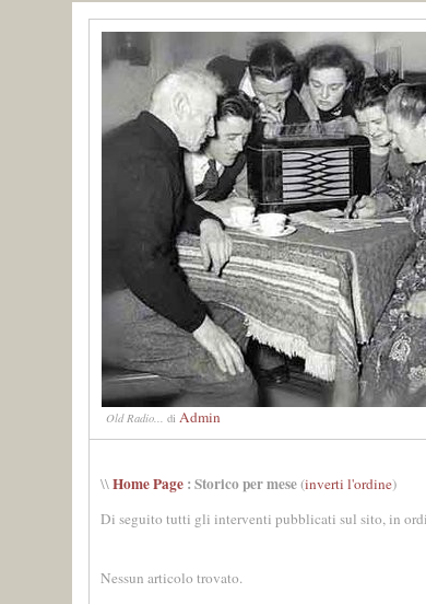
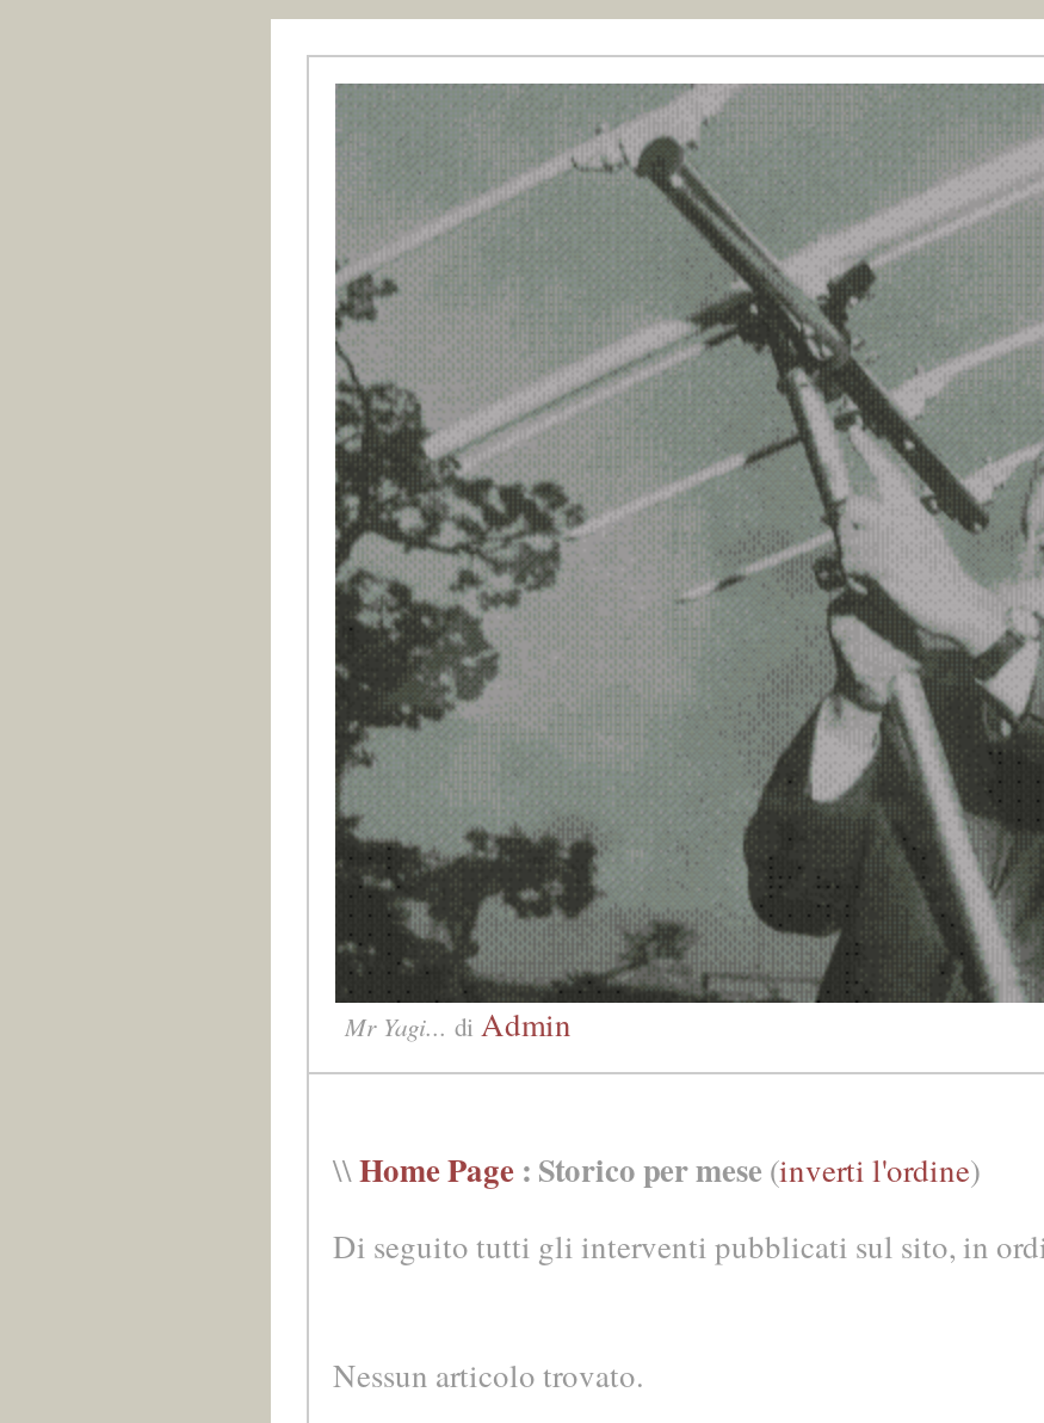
[102,33,423,427] [image] | Old Radio...diAdmin -> [335,84,1037,1046] [image] | Mr Yagi...diAdmin

